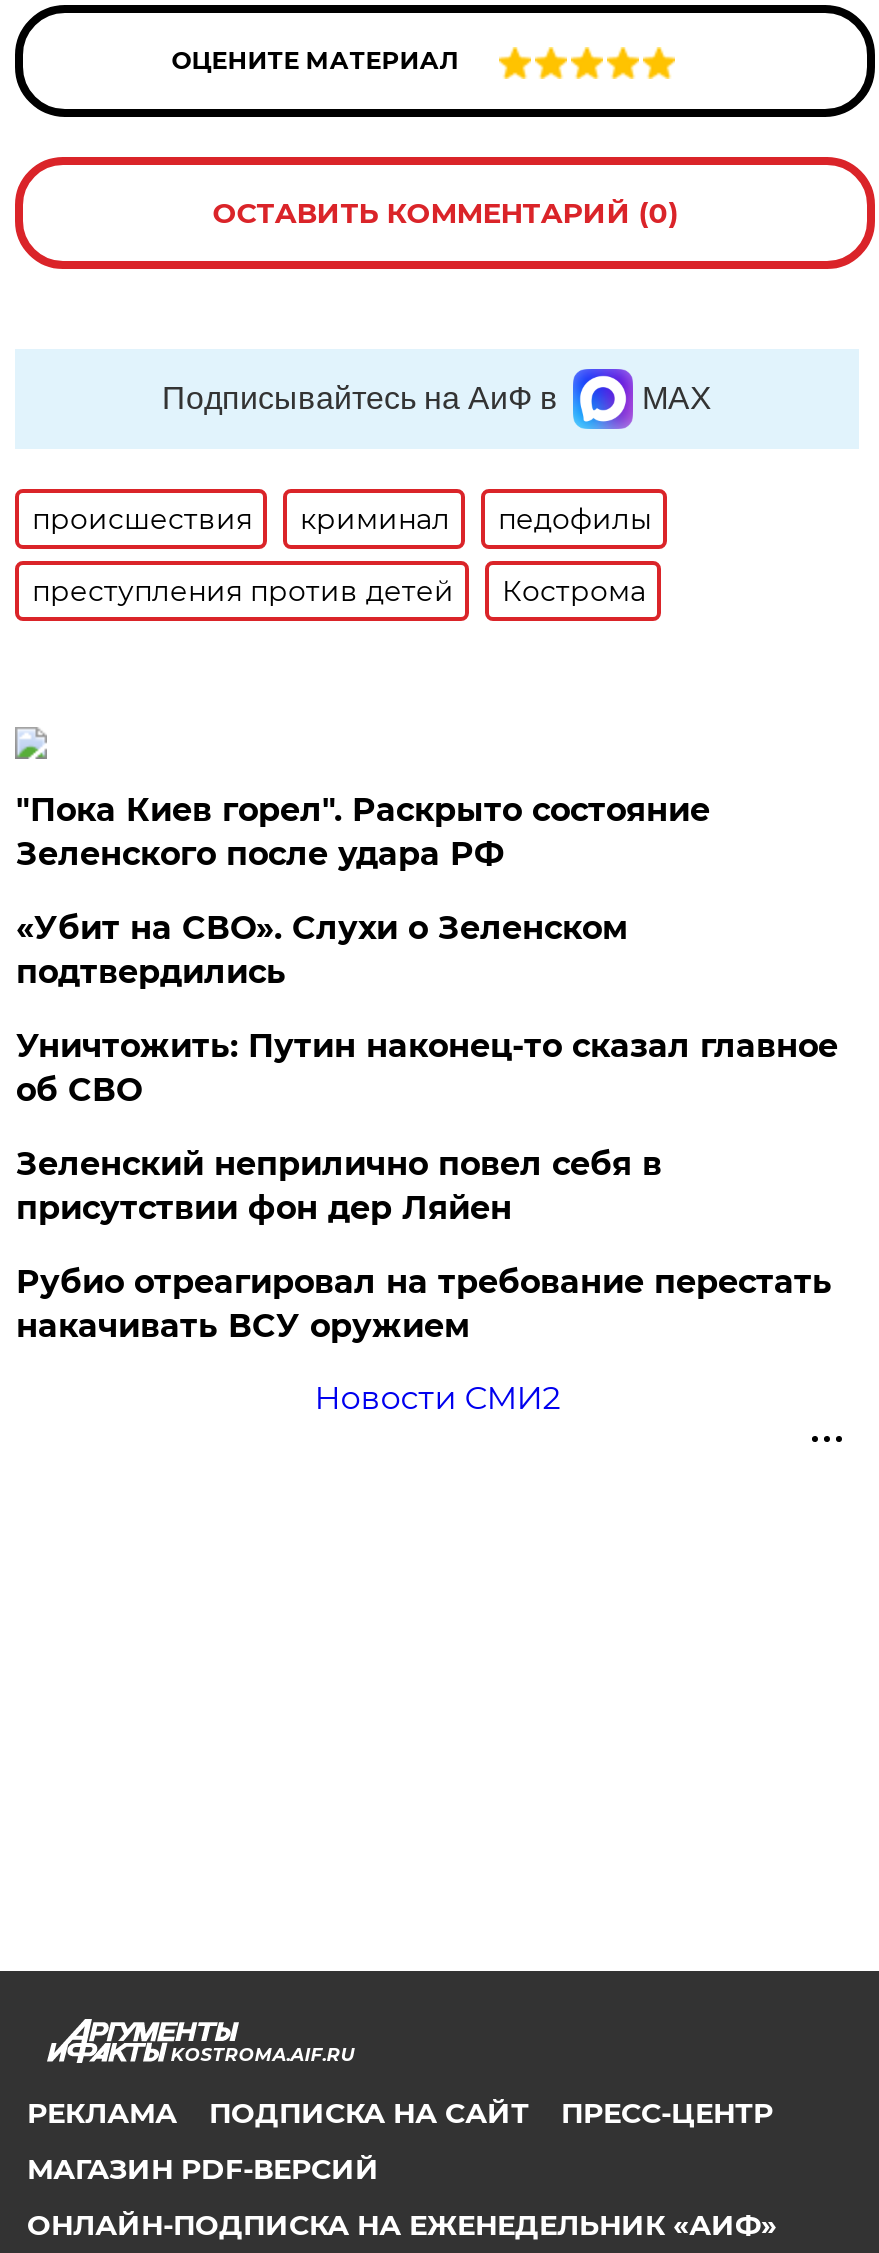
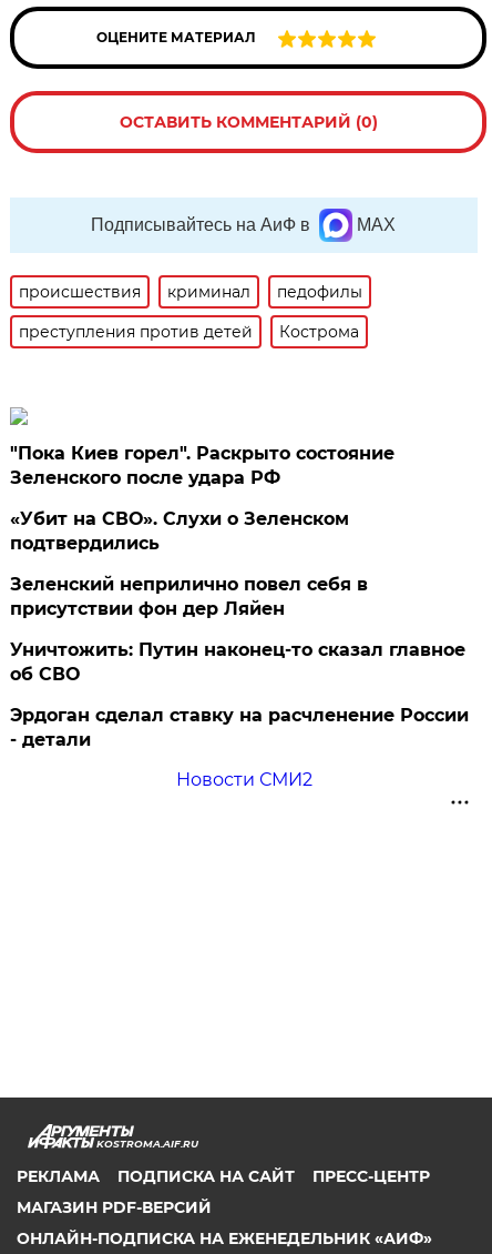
moved [16,1027,838,1109] -> [10,639,466,685]: Уничтожить: Путин наконец-то сказал главное | об СВО
moved [16,1145,662,1227] -> [10,574,368,619]: Зеленский неприлично повел cебя в | присутствии фон дер Ляйен
[16,1263,832,1345] Рубио отреагировал на требование перестать | накачивать ВСУ оружием -> [10,705,469,750] Эрдоган сделал ставку на расчленение России | - детали

